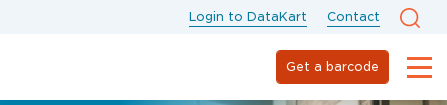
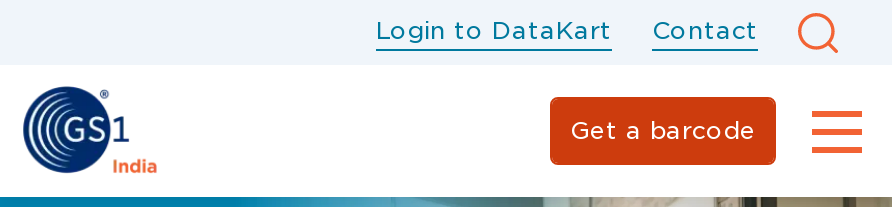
none -> [20,85,158,175] [image]

